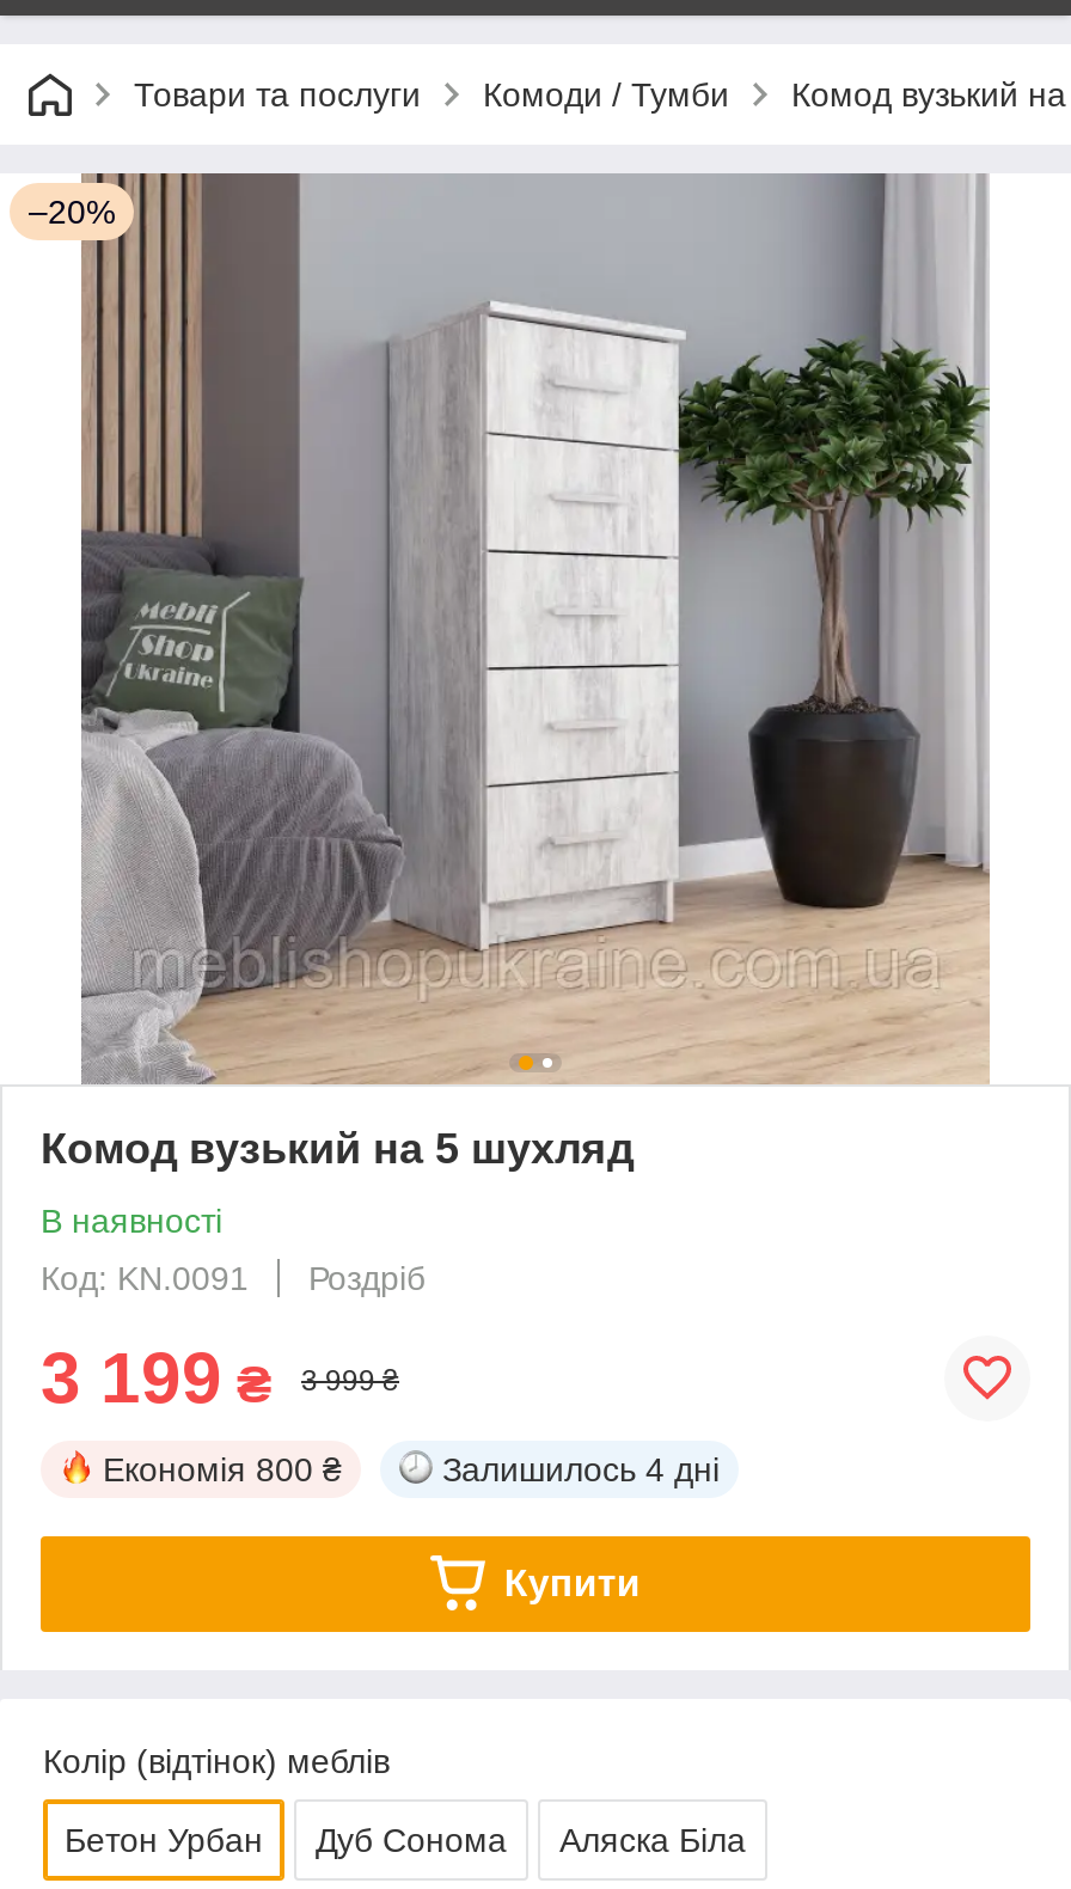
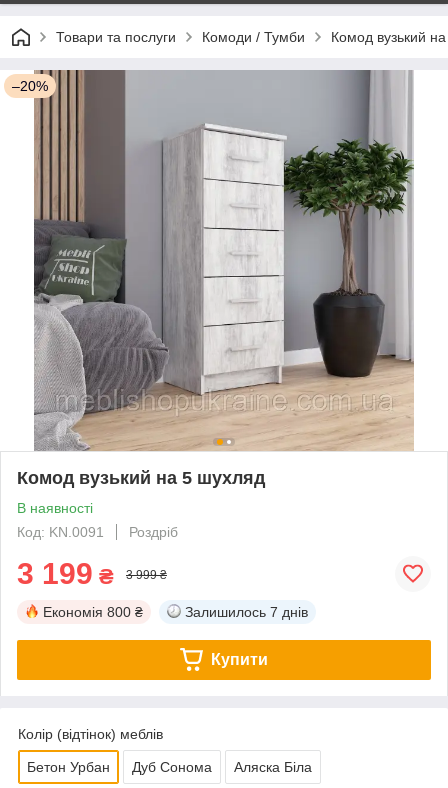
[442,1450,720,1488] Залишилось 4 дні -> [185,604,308,620] Залишилось 7 днів

